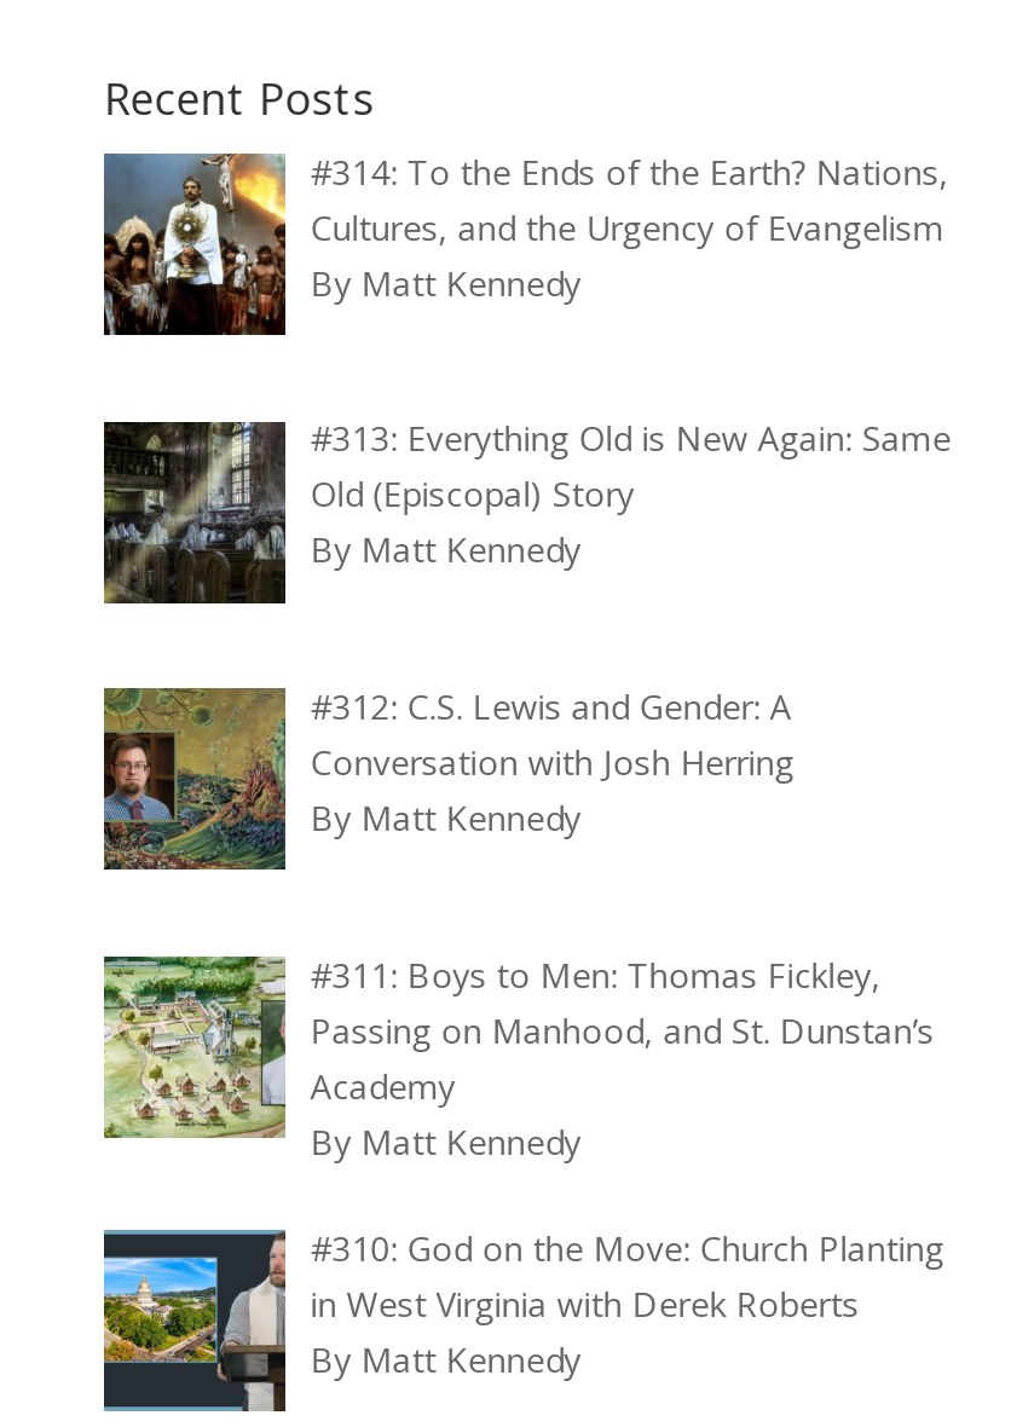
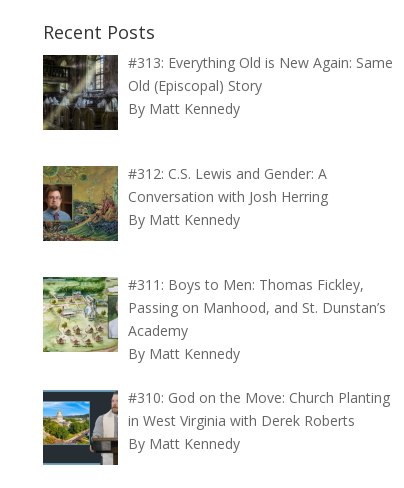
[102,148,949,336] [image] | #314: To the Ends of the Earth? Nations, | Cultures, and the Urgency of Evangelism | By Matt Kennedy -> none

